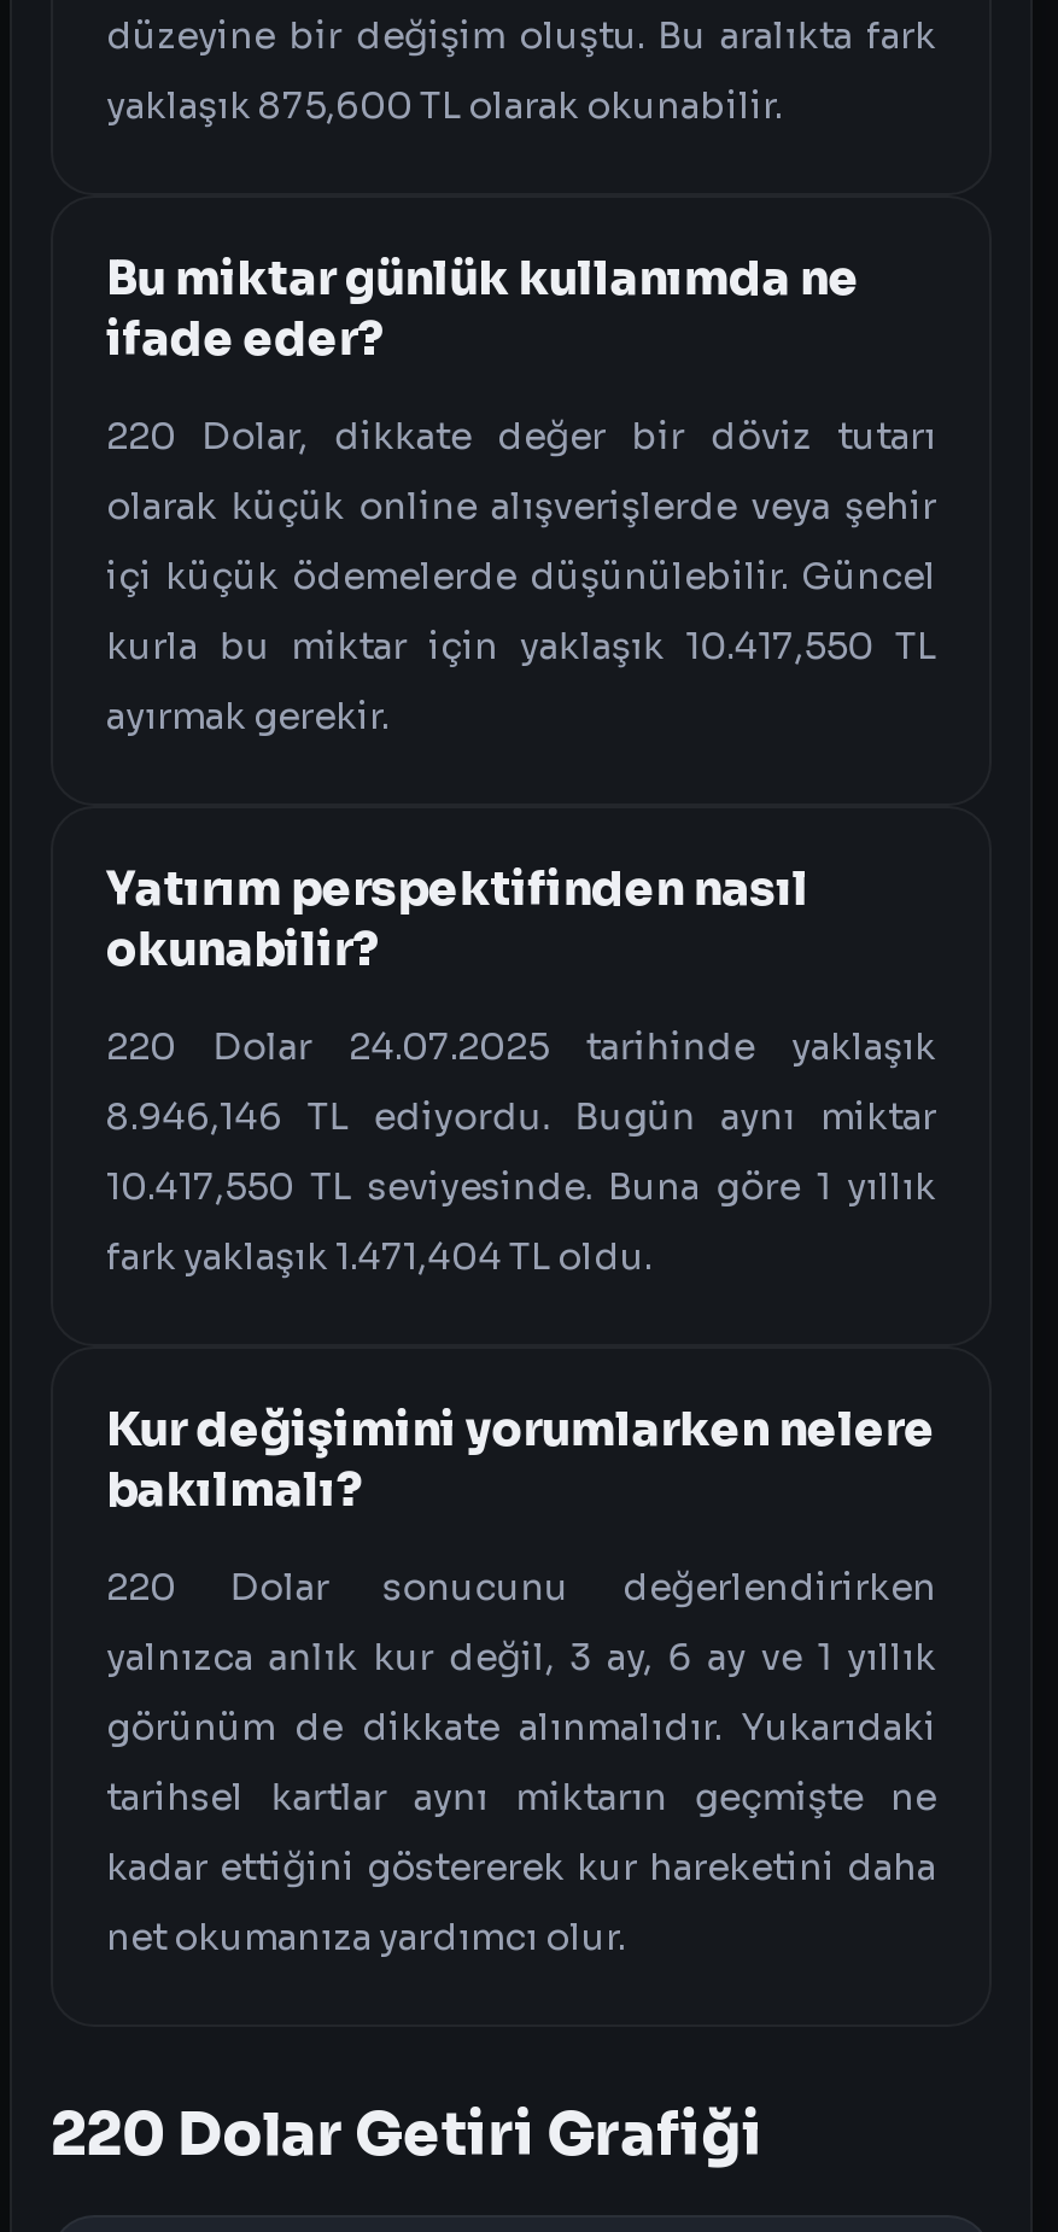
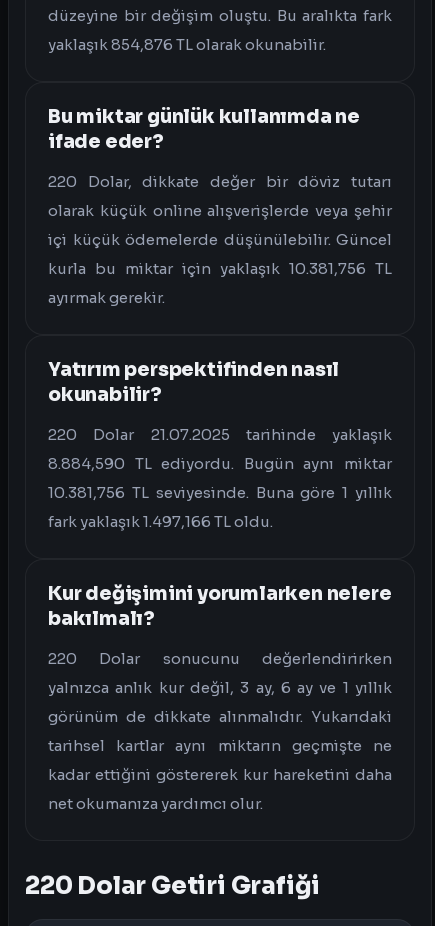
[106,82,782,128] yaklaşık 875,600 TL olarak okunabilir. -> [48,35,326,54] yaklaşık 854,876 TL olarak okunabilir.
[106,623,936,668] kurla bu miktar için yaklaşık 10.417,550 TL -> [48,259,392,278] kurla bu miktar için yaklaşık 10.381,756 TL
[106,1023,936,1069] 220 Dolar 24.07.2025 tarihinde yaklaşık -> [48,425,392,444] 220 Dolar 21.07.2025 tarihinde yaklaşık
[106,1093,936,1139] 8.946,146 TL ediyordu. Bugün aynı miktar -> [48,454,392,473] 8.884,590 TL ediyordu. Bugün aynı miktar
[106,1163,936,1209] 10.417,550 TL seviyesinde. Buna göre 1 yıllık -> [48,483,392,502] 10.381,756 TL seviyesinde. Buna göre 1 yıllık
[106,1233,651,1279] fark yaklaşık 1.471,404 TL oldu. -> [48,512,273,531] fark yaklaşık 1.497,166 TL oldu.

